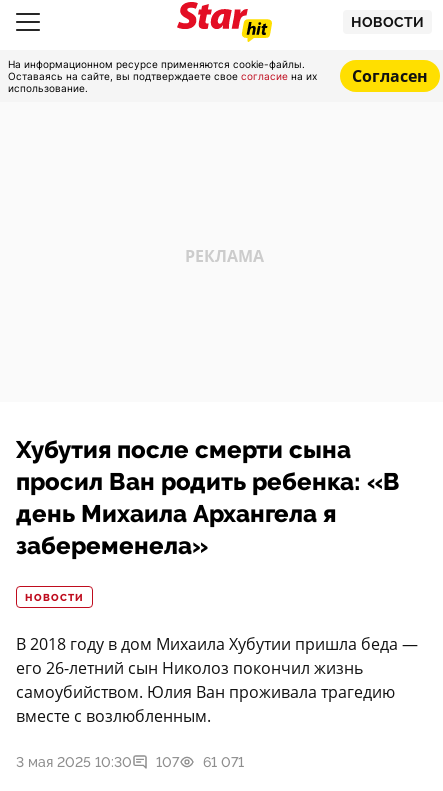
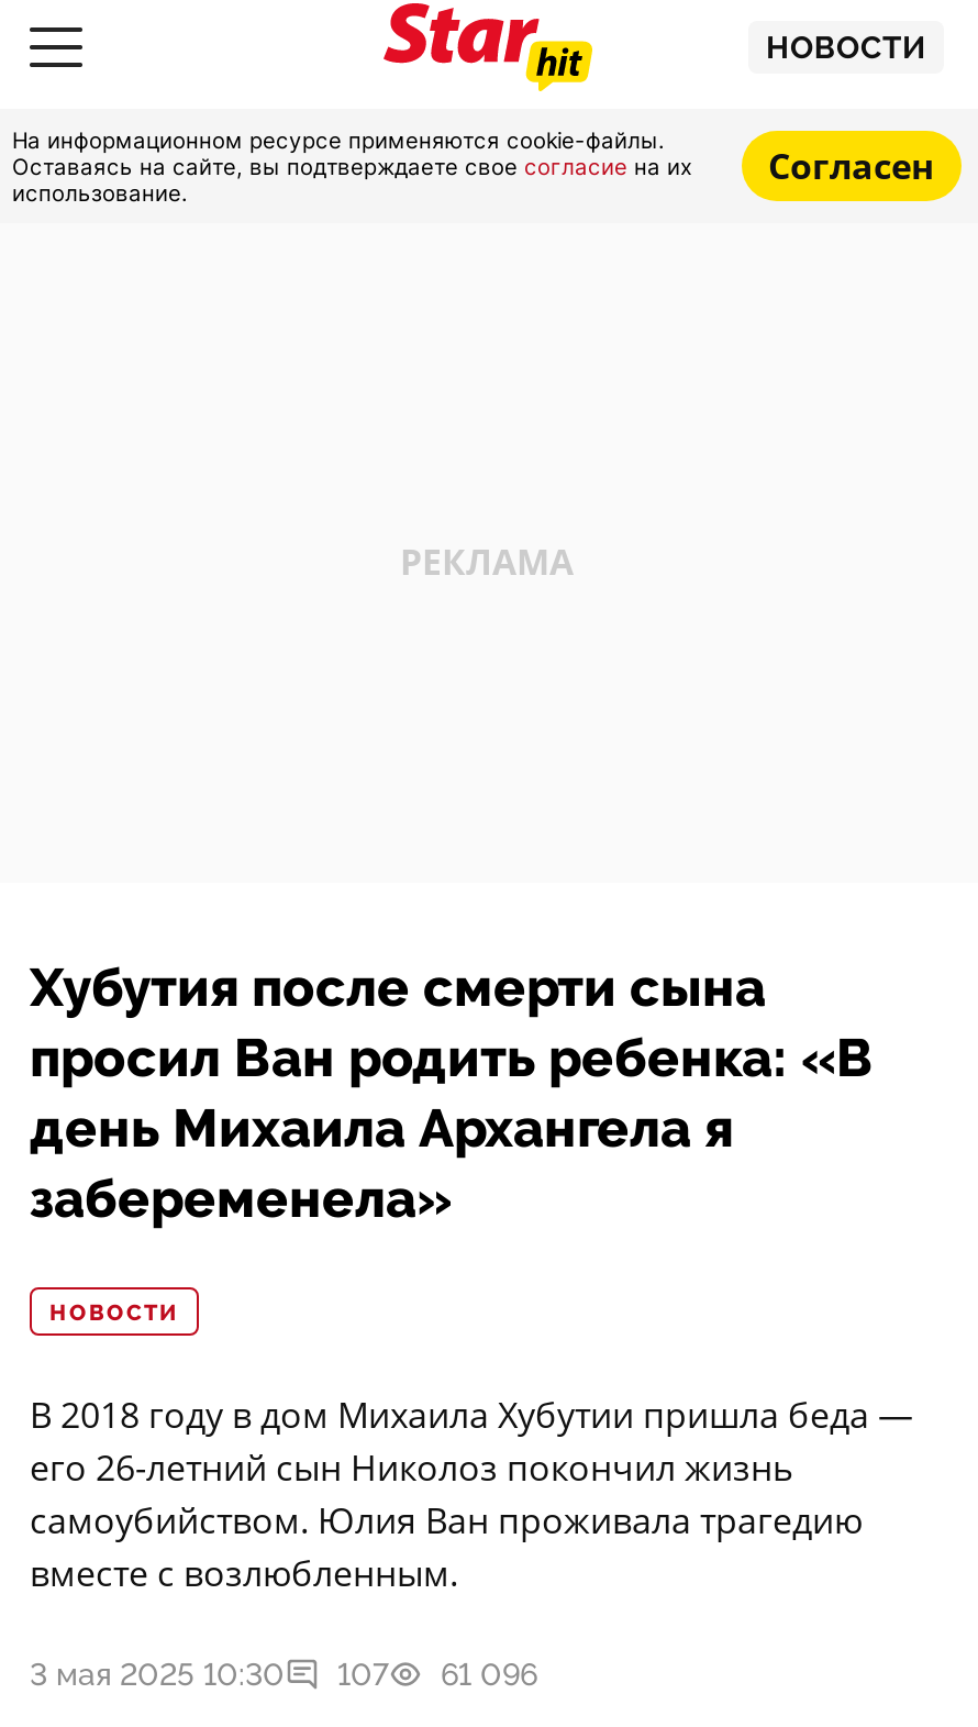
[203,754,244,770] 61 071 -> [441,1657,537,1692] 61 096

